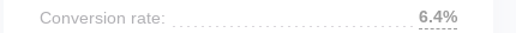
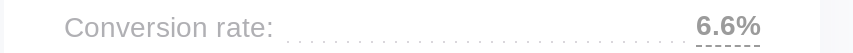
[419,7,457,26] 6.4% -> [696,9,760,41] 6.6%

